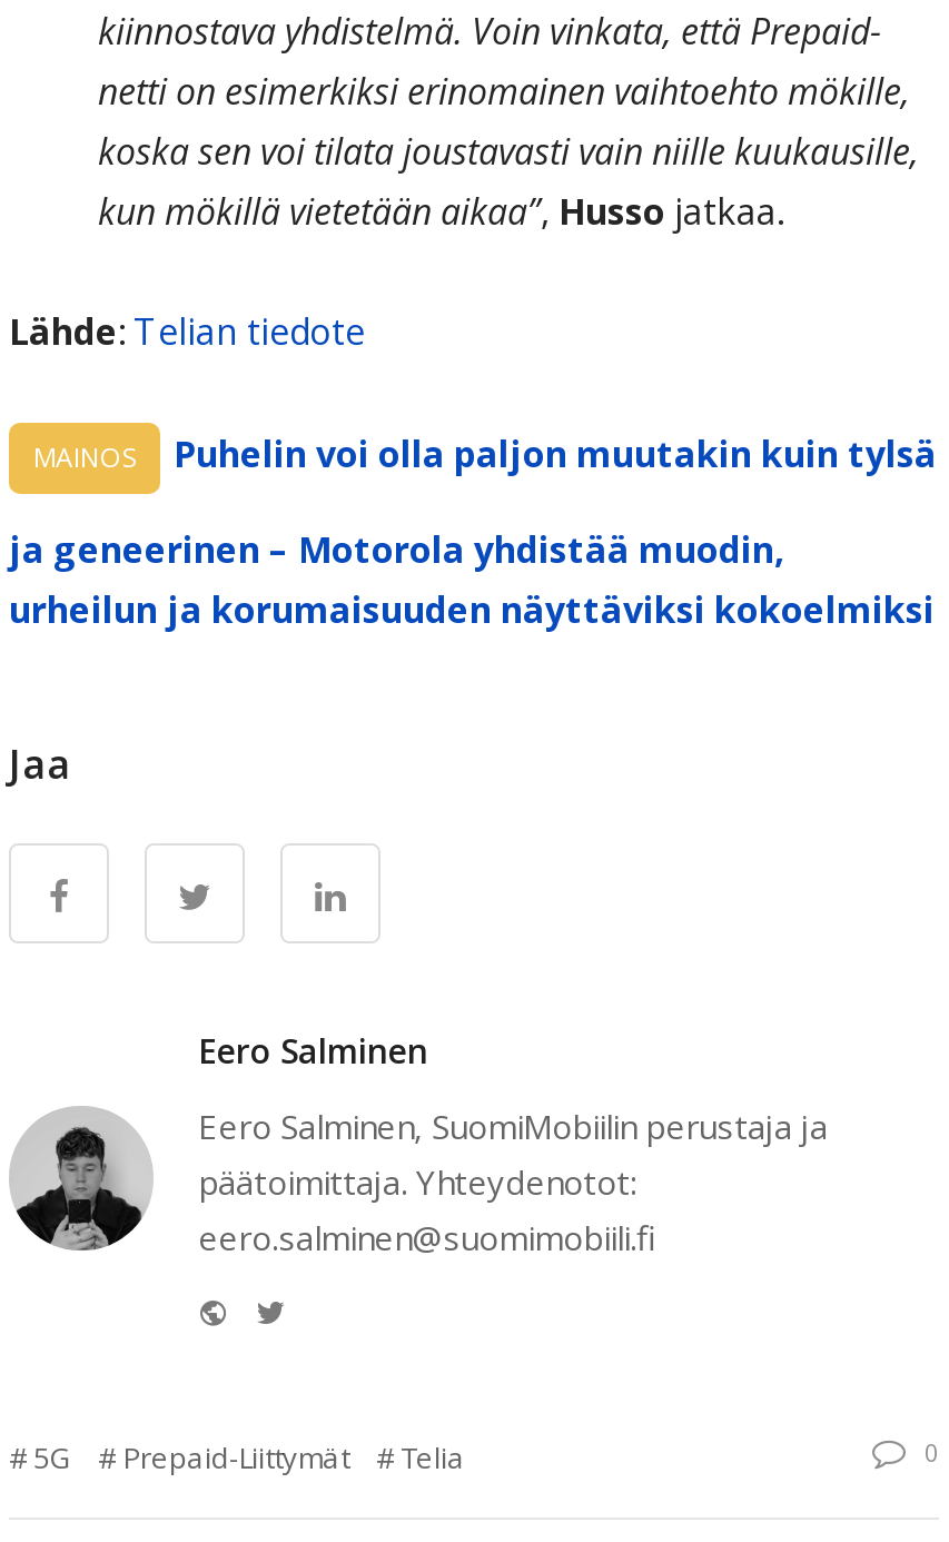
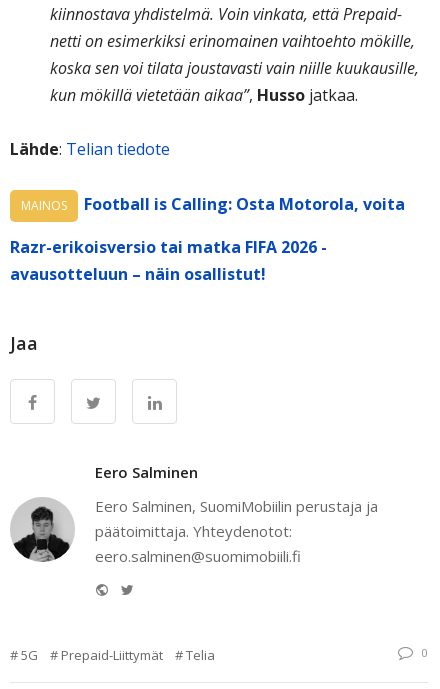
[174,429,937,478] Puhelin voi olla paljon muutakin kuin tylsä -> [84,193,405,215] Football is Calling: Osta Motorola, voita
[9,525,935,634] ja geneerinen – Motorola yhdistää muodin, | urheilun ja korumaisuuden näyttäviksi kokoelmiksi -> [10,236,327,285] Razr-erikoisversio tai matka FIFA 2026 - | avausotteluun – näin osallistut!

